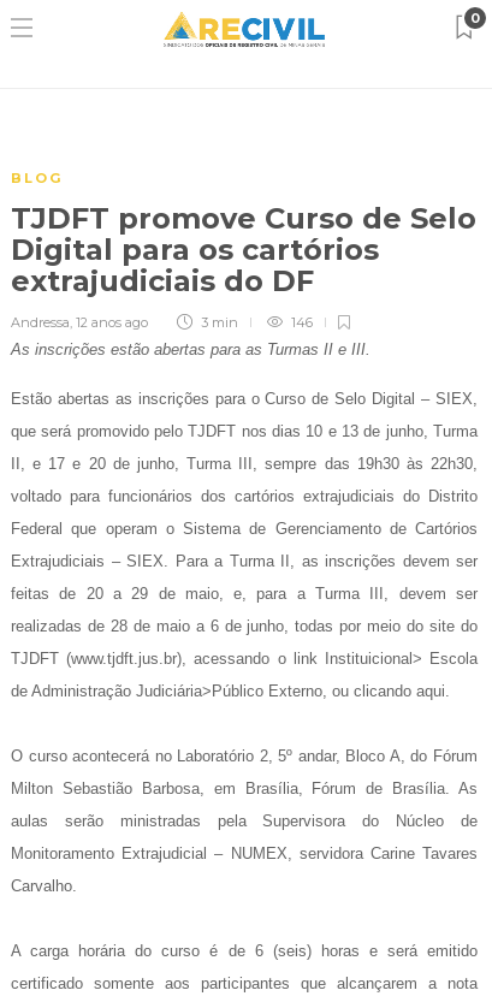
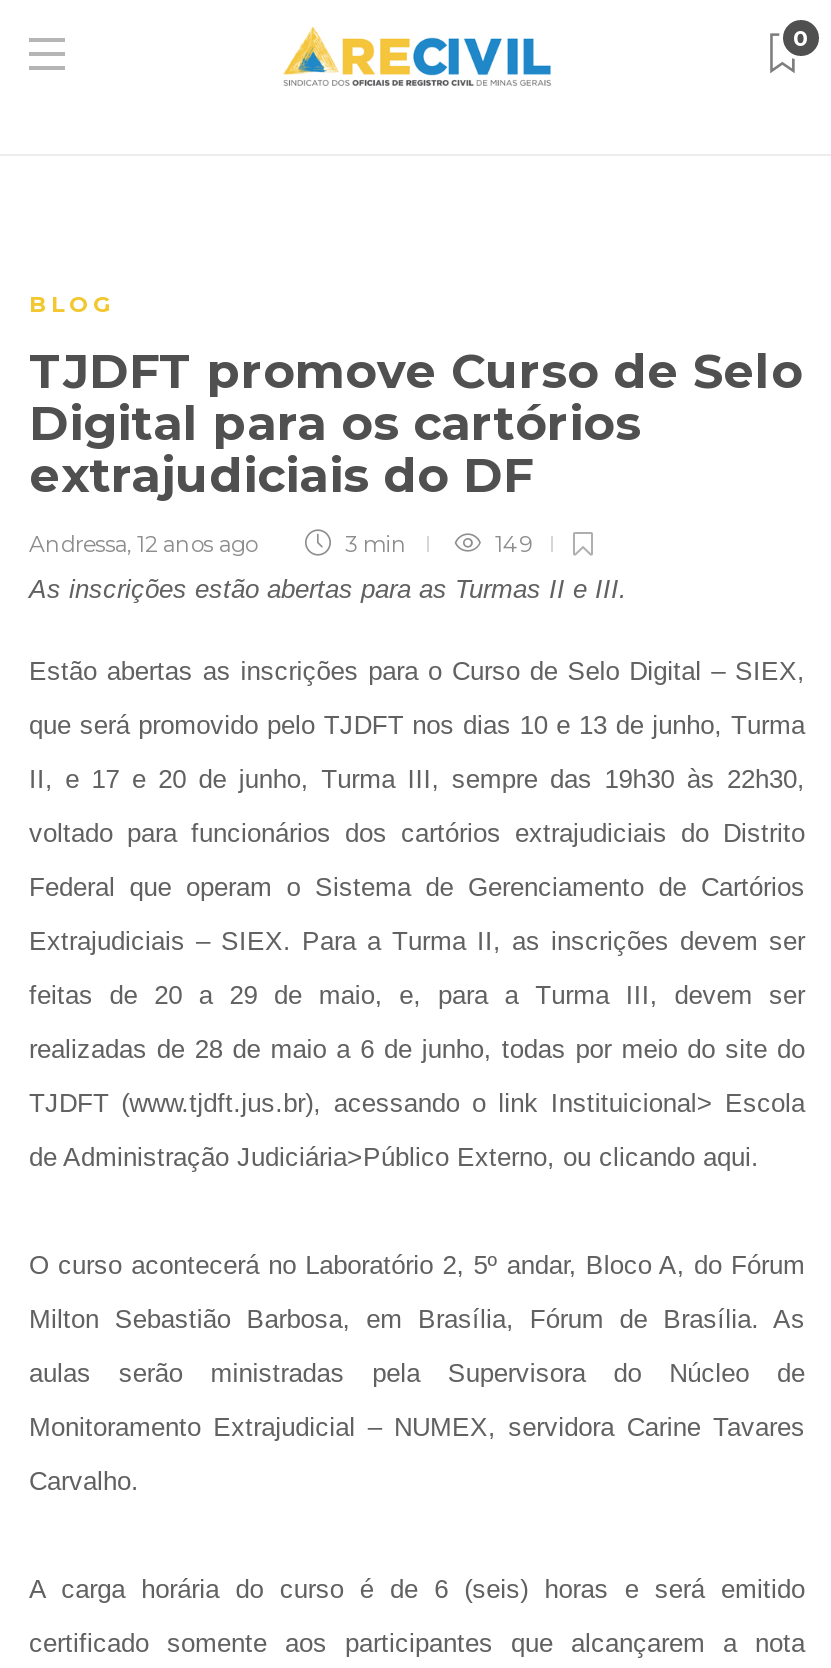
[288,314,313,331] 146 -> [489,530,531,558] 149

